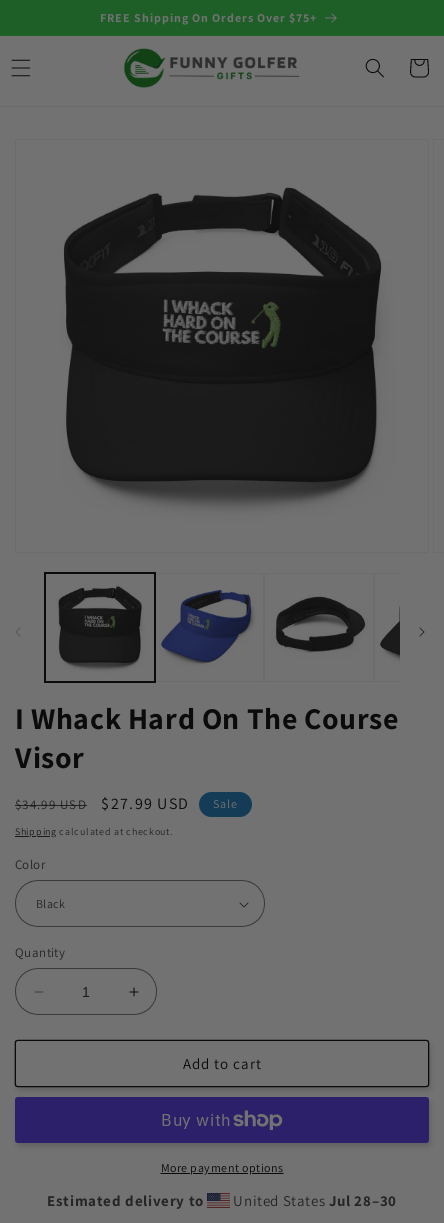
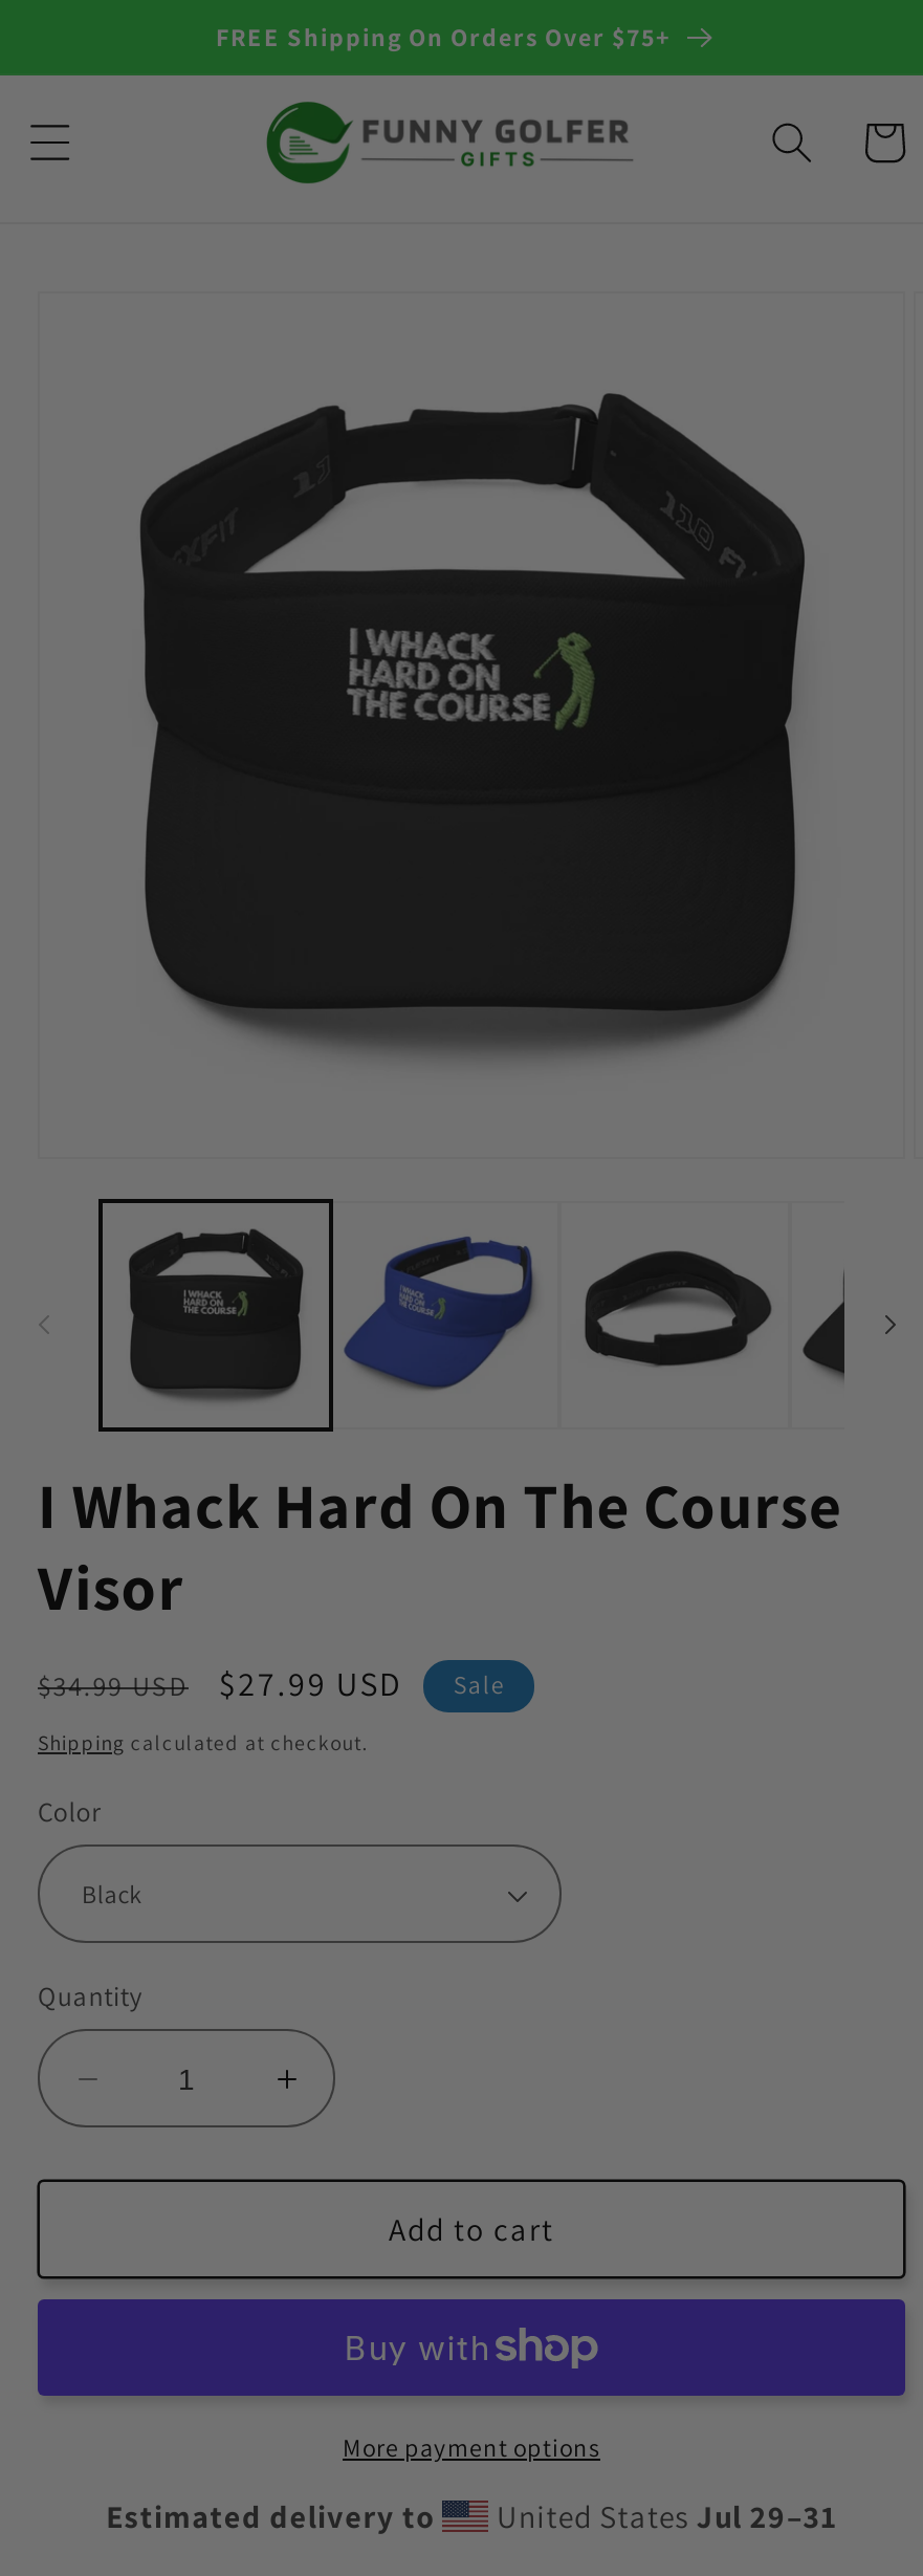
[230,1191,397,1210] United States Jul 28–30 -> [489,2497,837,2536] United States Jul 29–31

